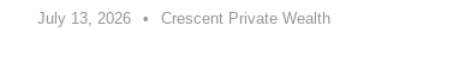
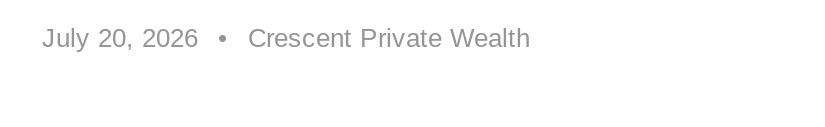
[37,10,131,28] July 13, 2026 -> [42,22,198,52] July 20, 2026

